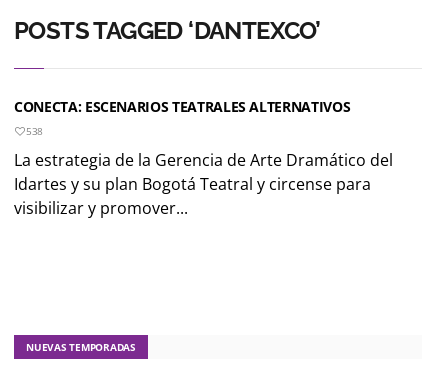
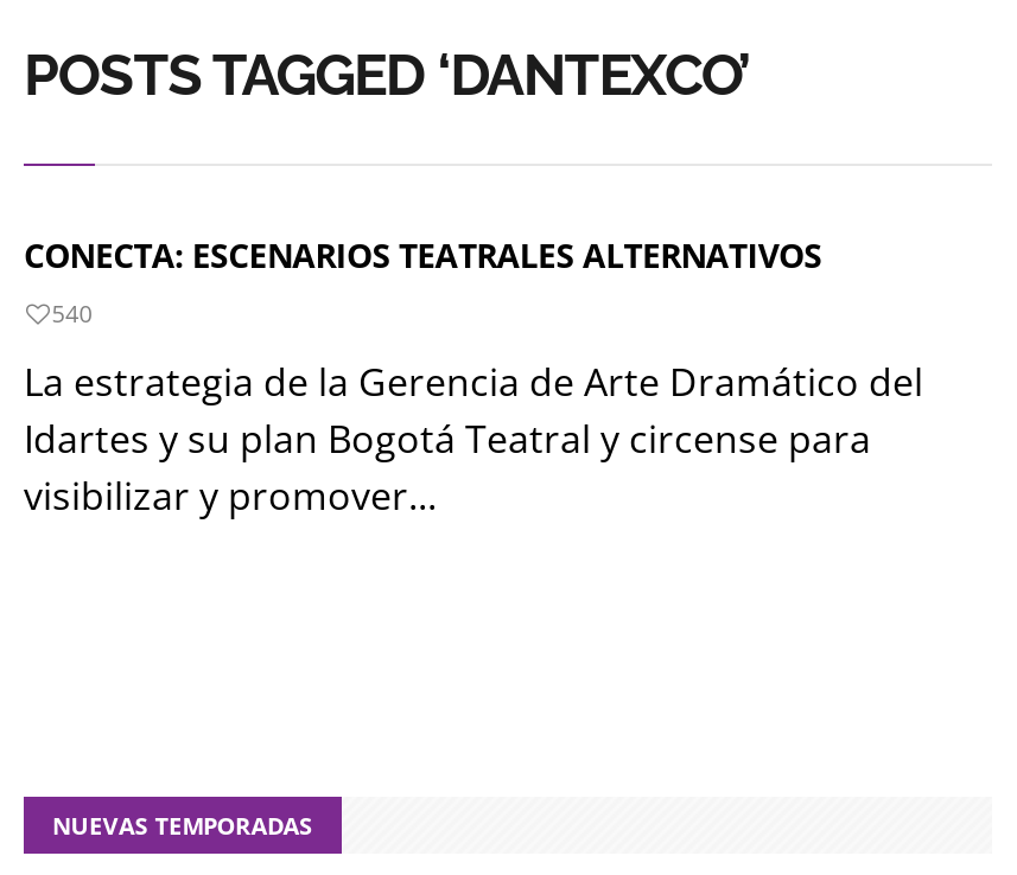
[26,124,43,138] 538 -> [52,295,93,328] 540

